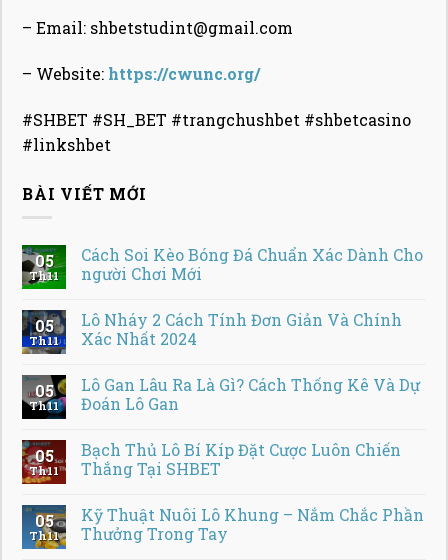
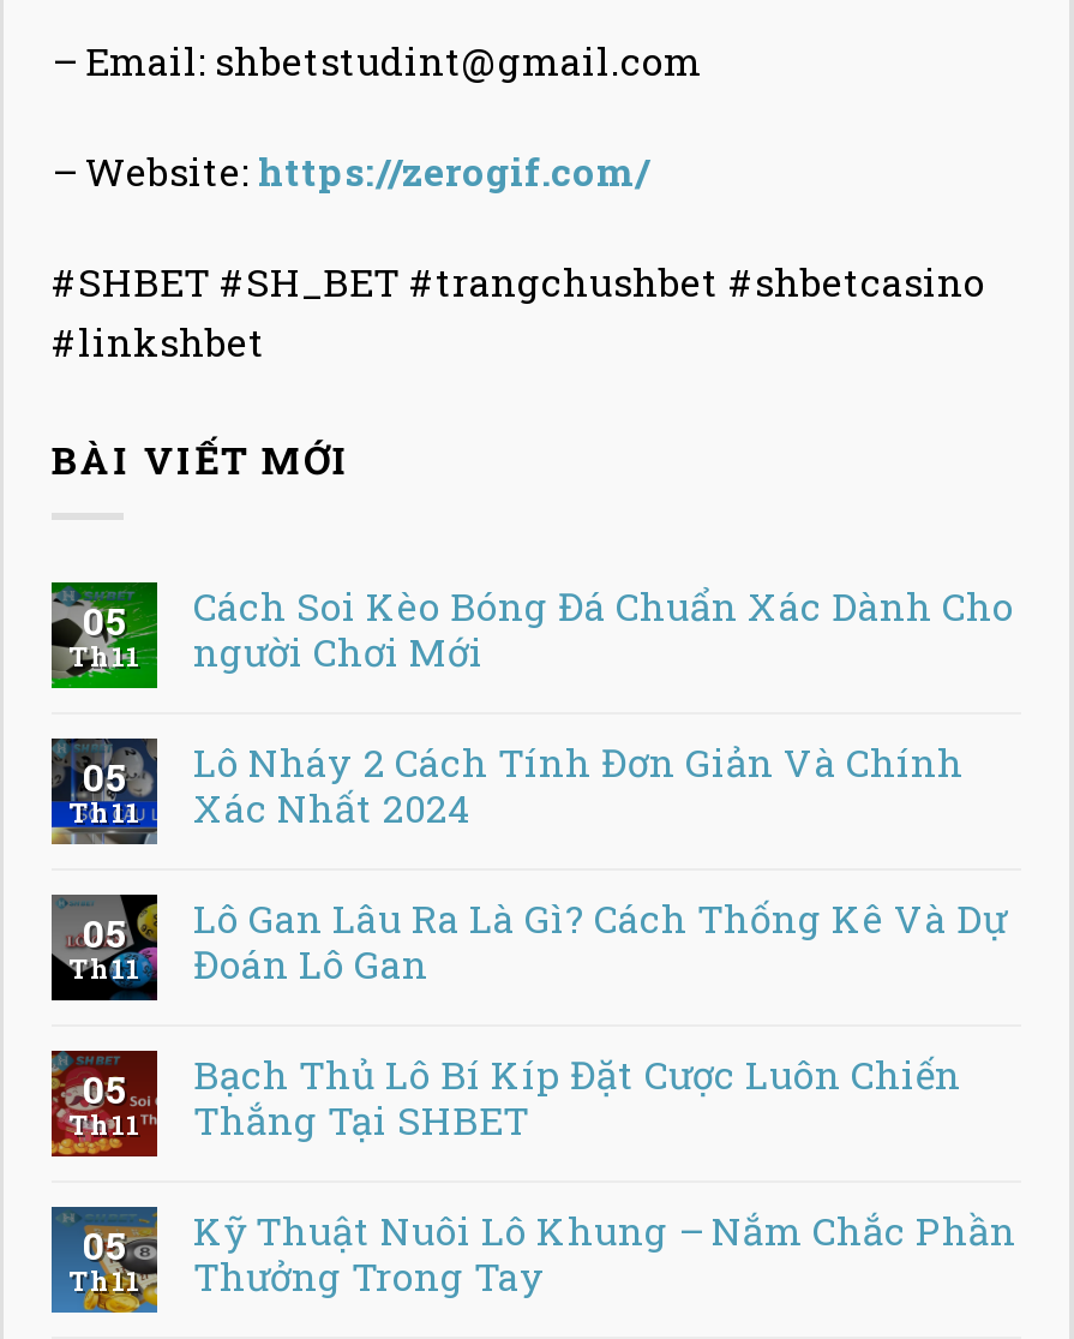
[22,63,260,84] – Website: https://cwunc.org/ -> [52,146,649,196] – Website: https://zerogif.com/

